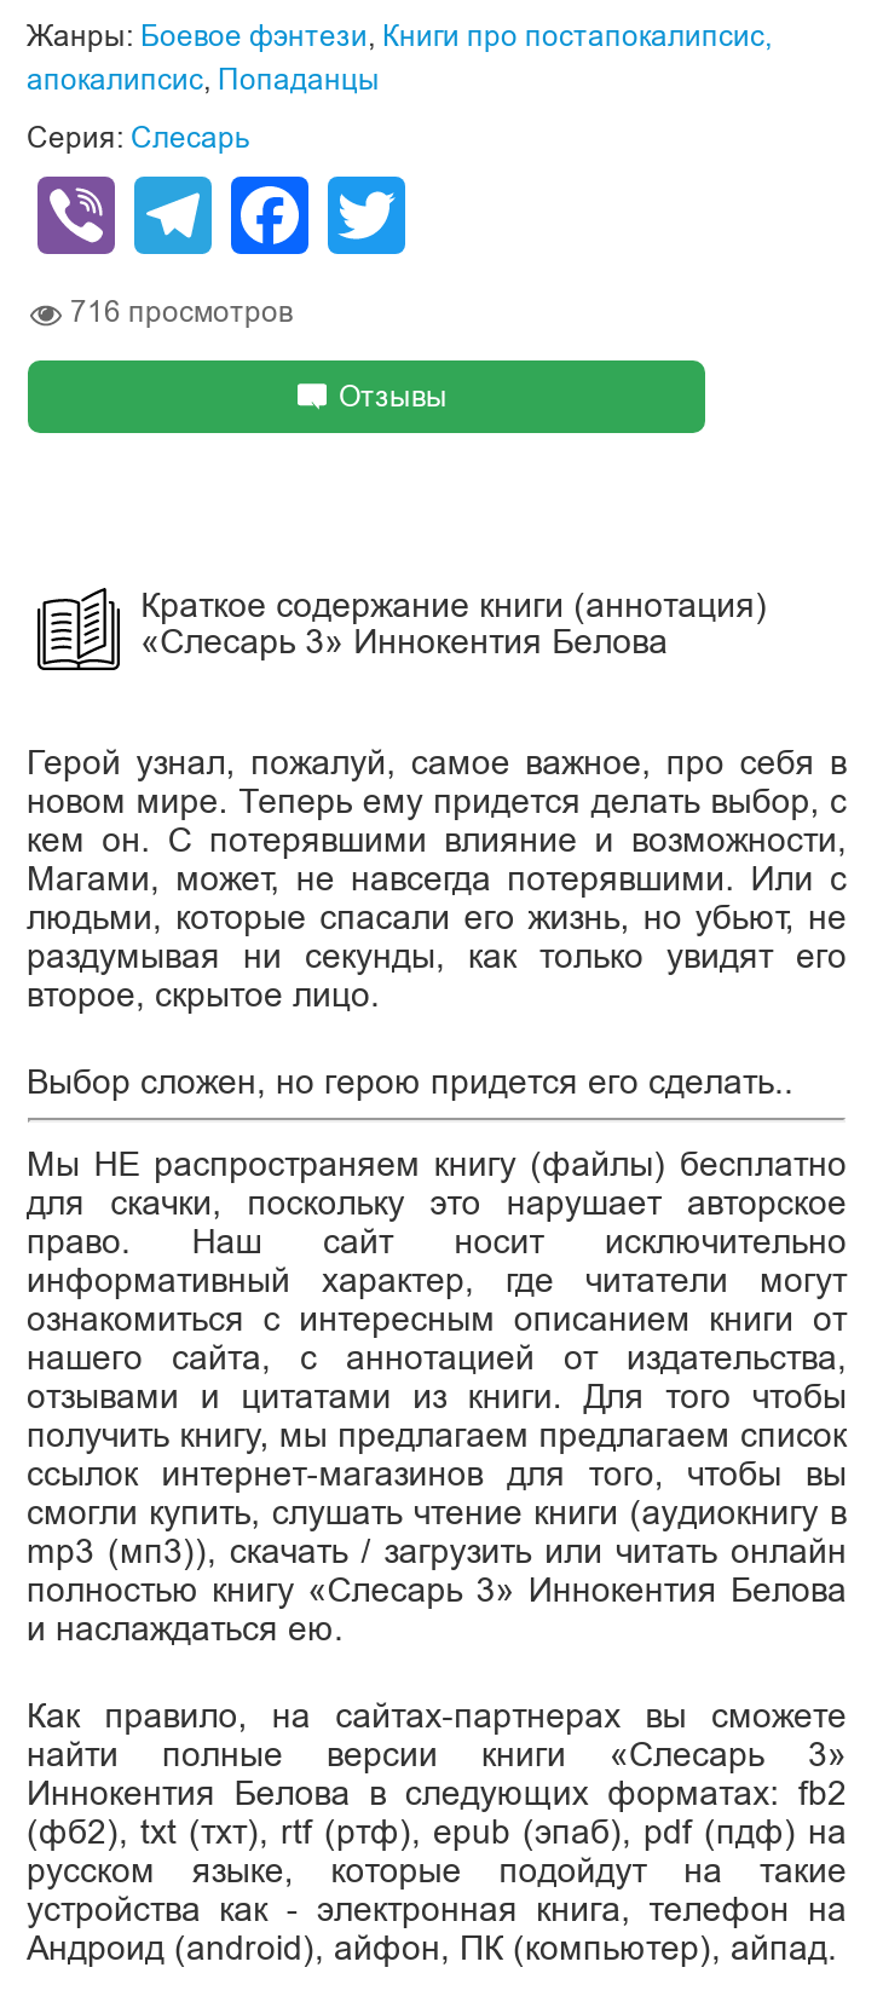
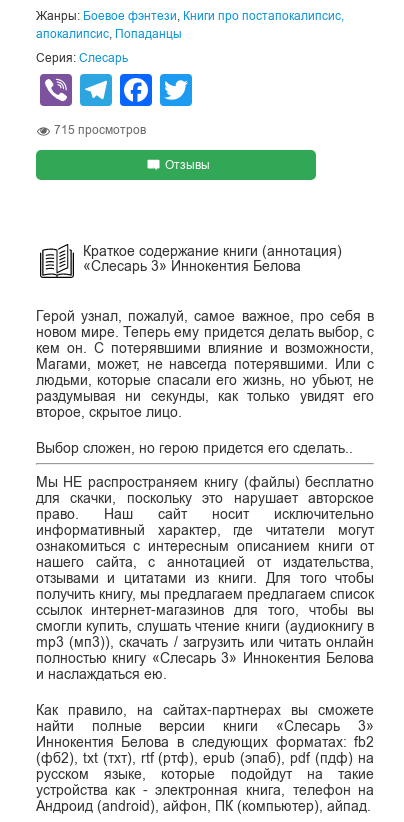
[70,296,293,330] 716 просмотров -> [53,123,145,137] 715 просмотров

